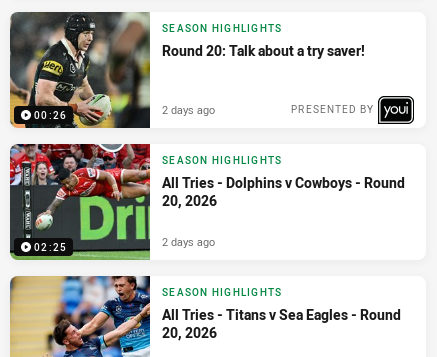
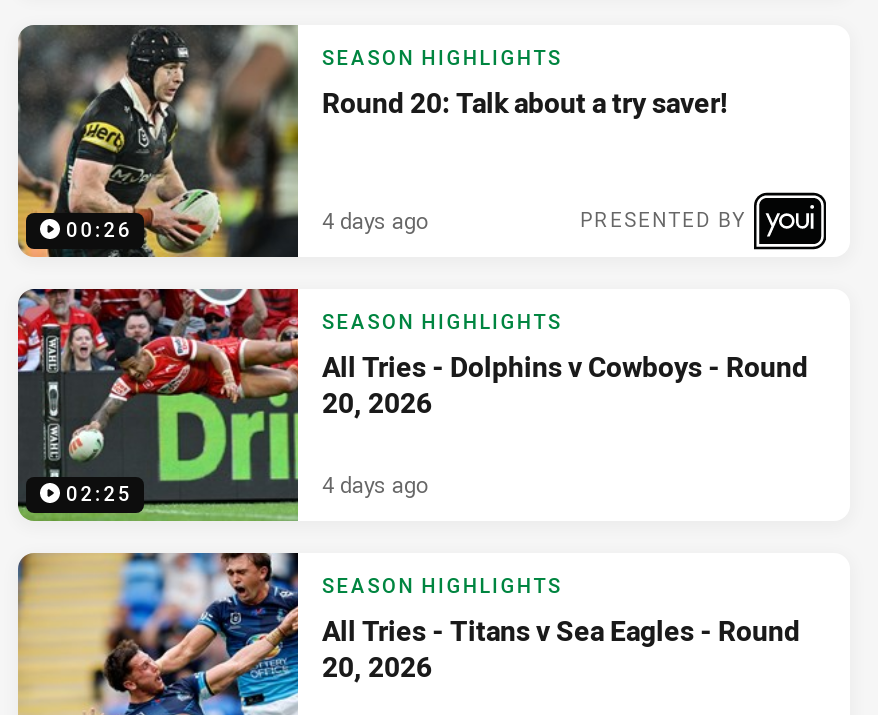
[162,102,215,117] 2 days ago -> [322,205,428,235] 4 days ago
[162,234,215,249] 2 days ago -> [322,469,428,499] 4 days ago

